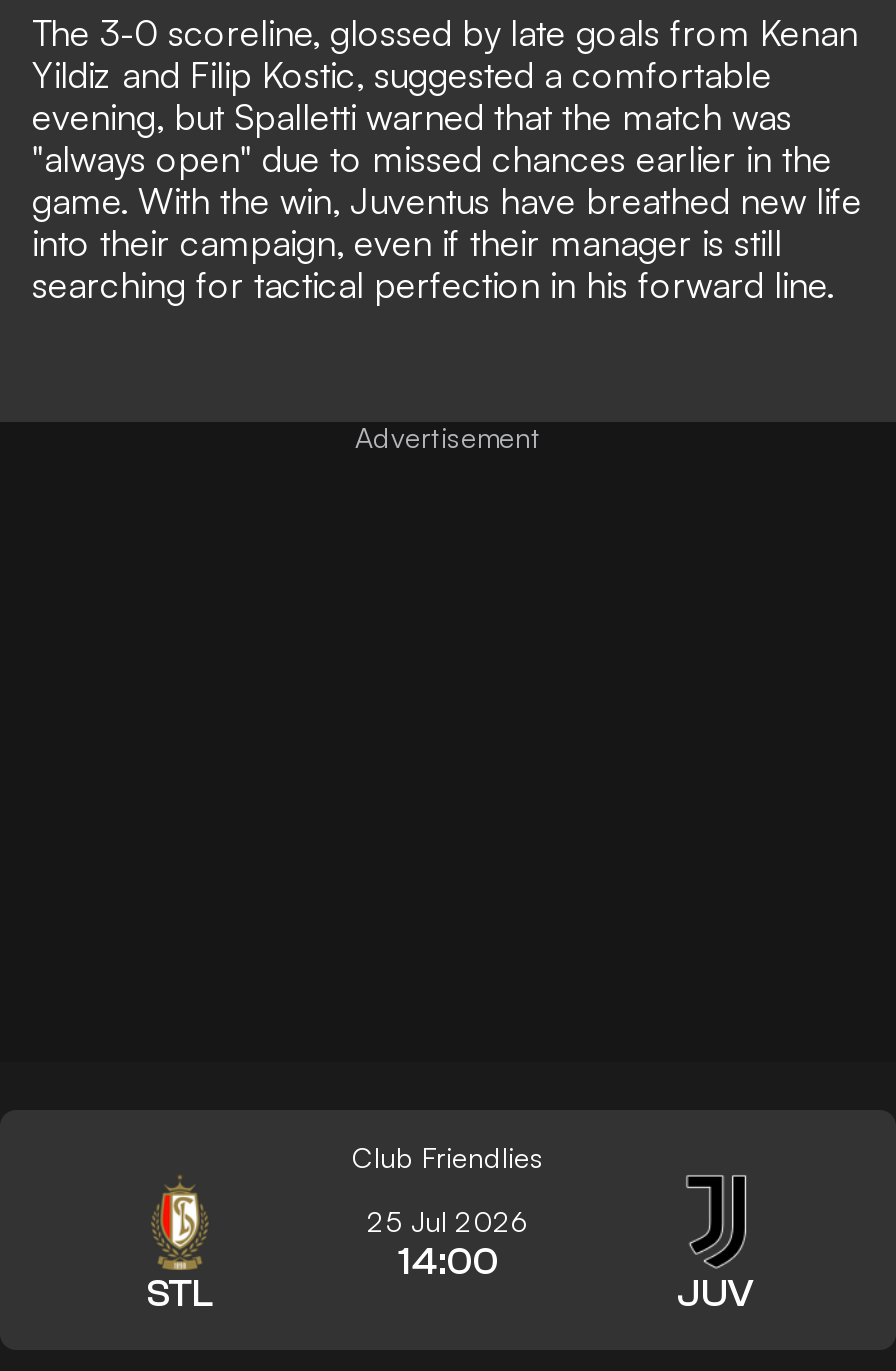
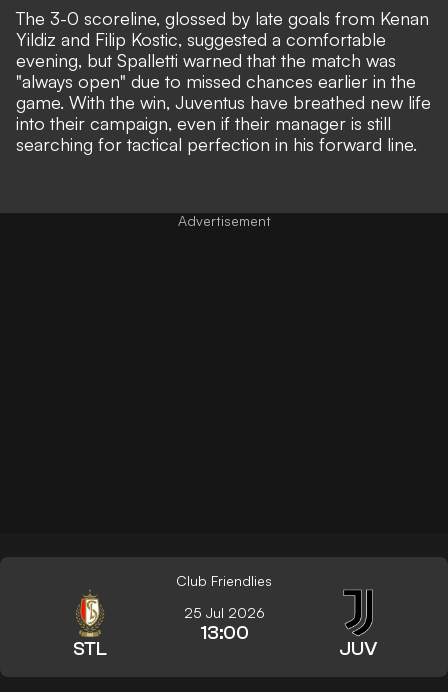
[398,1239,498,1285] 14:00 -> [199,621,248,644] 13:00

